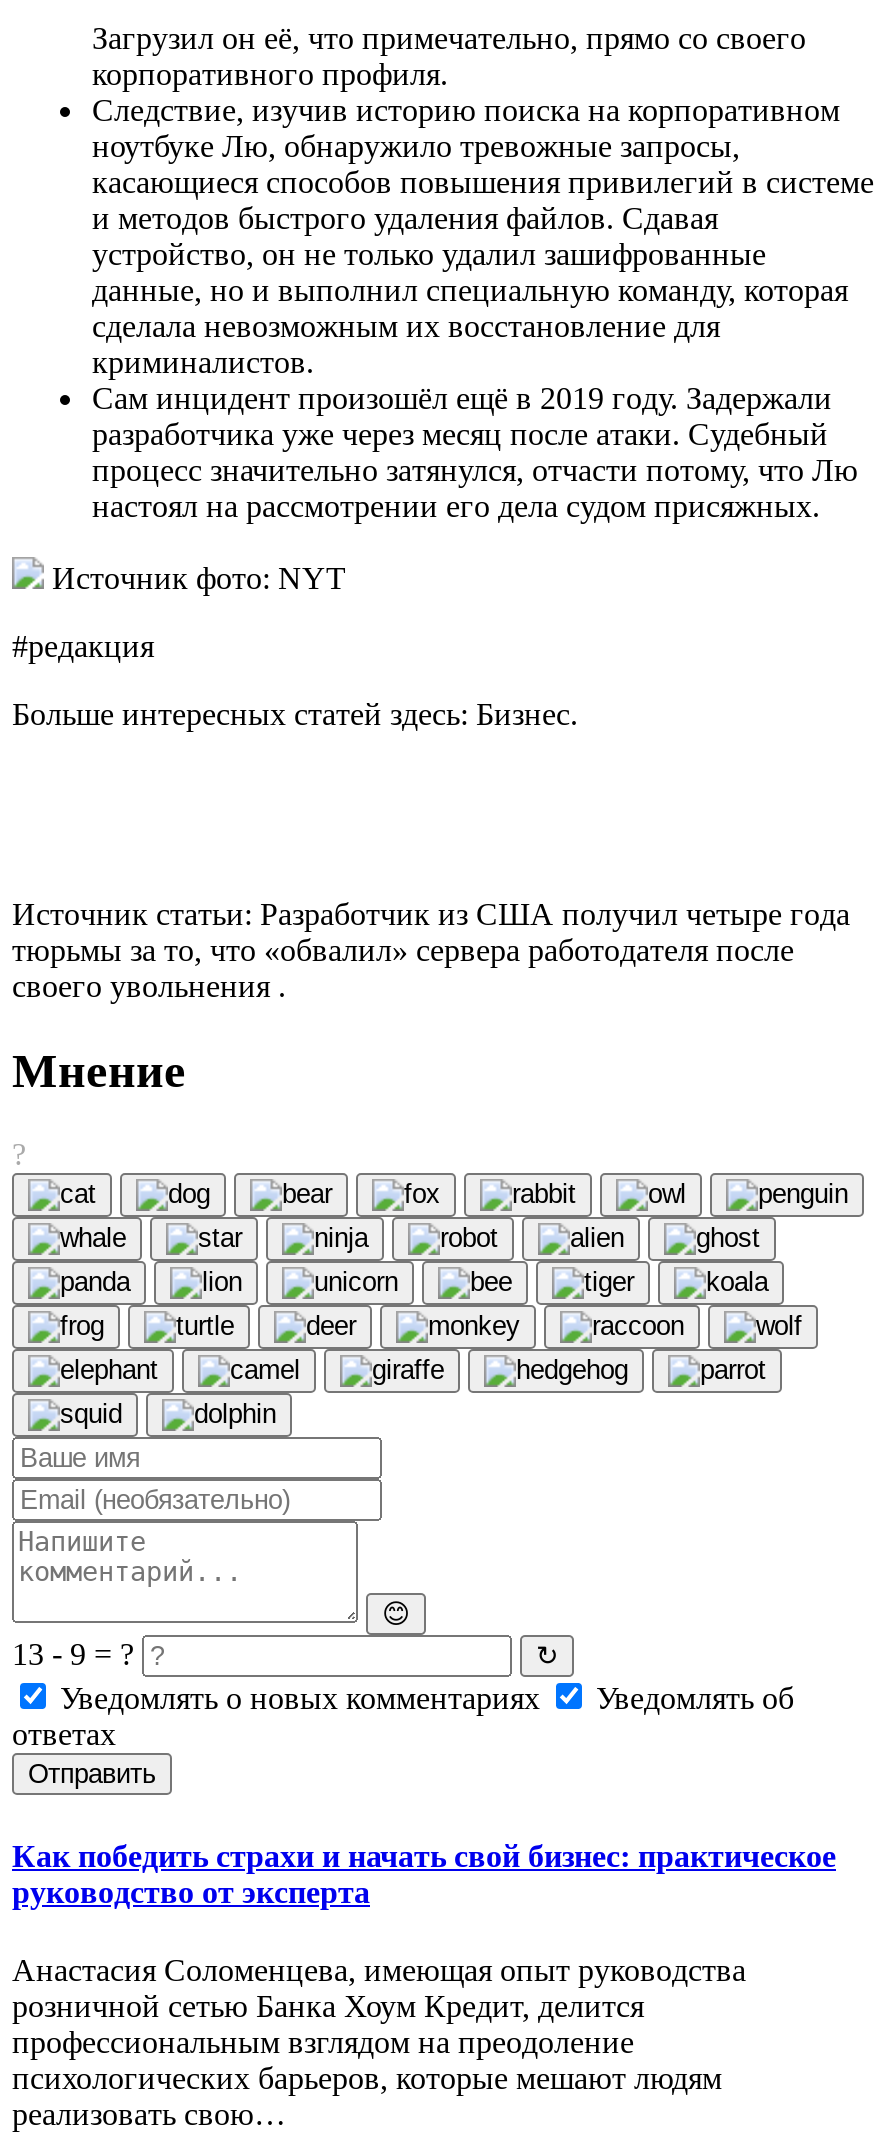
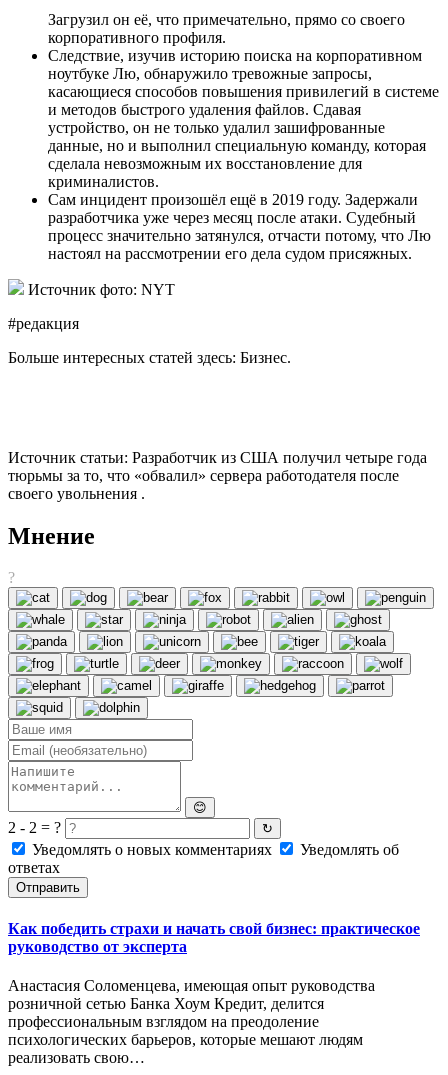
[12,1638,134,1672] 13 - 9 = ? -> [8,819,61,836] 2 - 2 = ?

